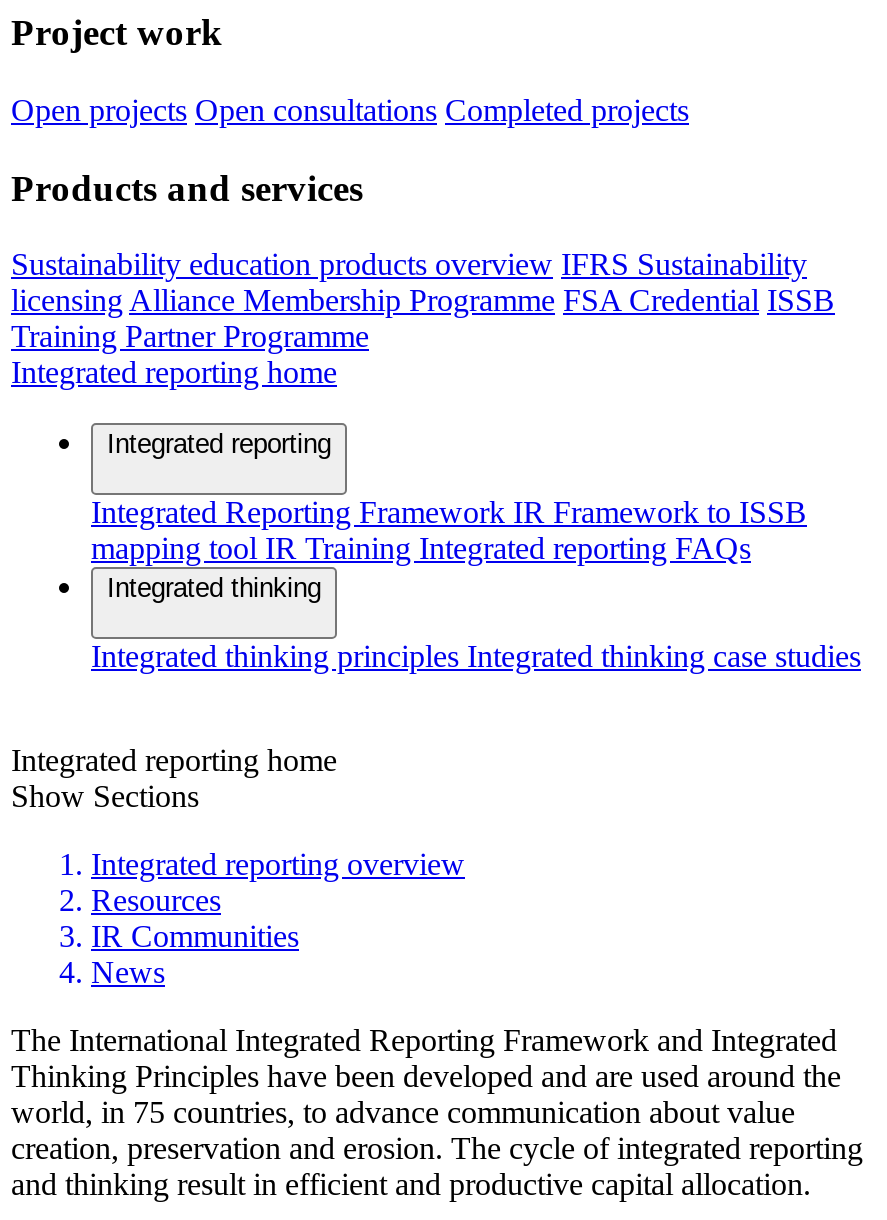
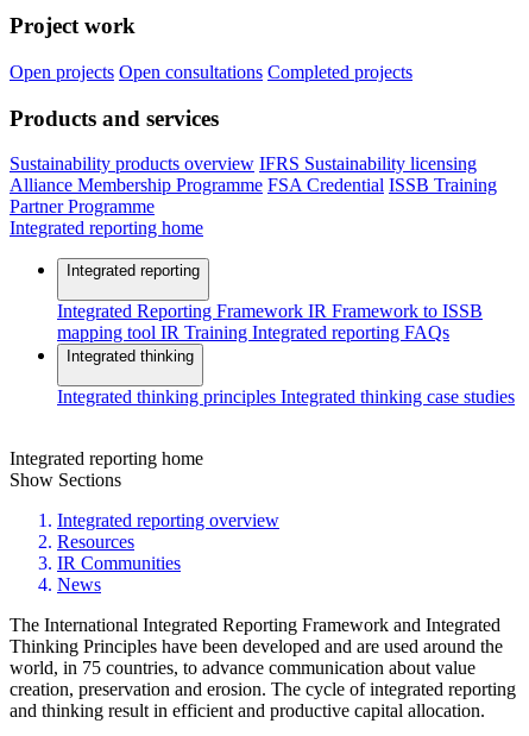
[11,248,835,354] Sustainability education products overview IFRS Sustainability | licensing Alliance Membership Programme FSA Credential ISSB | Training Partner Programme -> [10,154,497,217] Sustainability products overview IFRS Sustainability licensing | Alliance Membership Programme FSA Credential ISSB Training | Partner Programme

